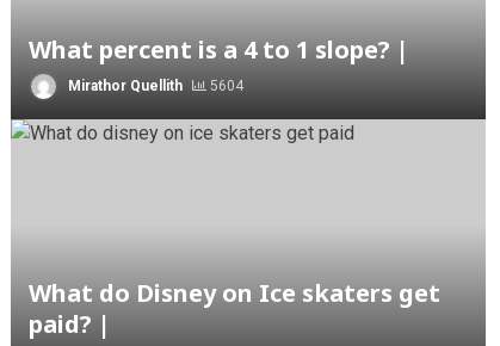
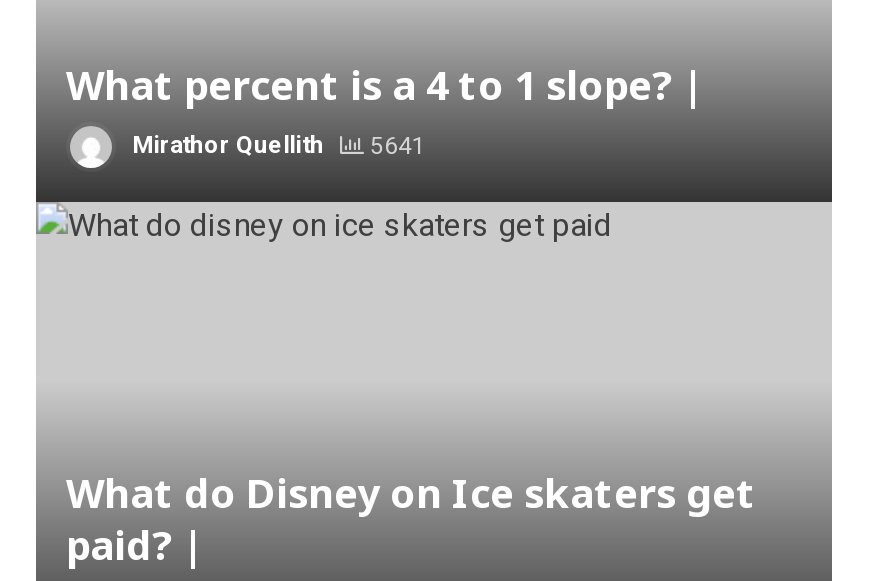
[64,77,243,94] Mirathor Quellith 5604 -> [126,131,426,159] Mirathor Quellith 5641

